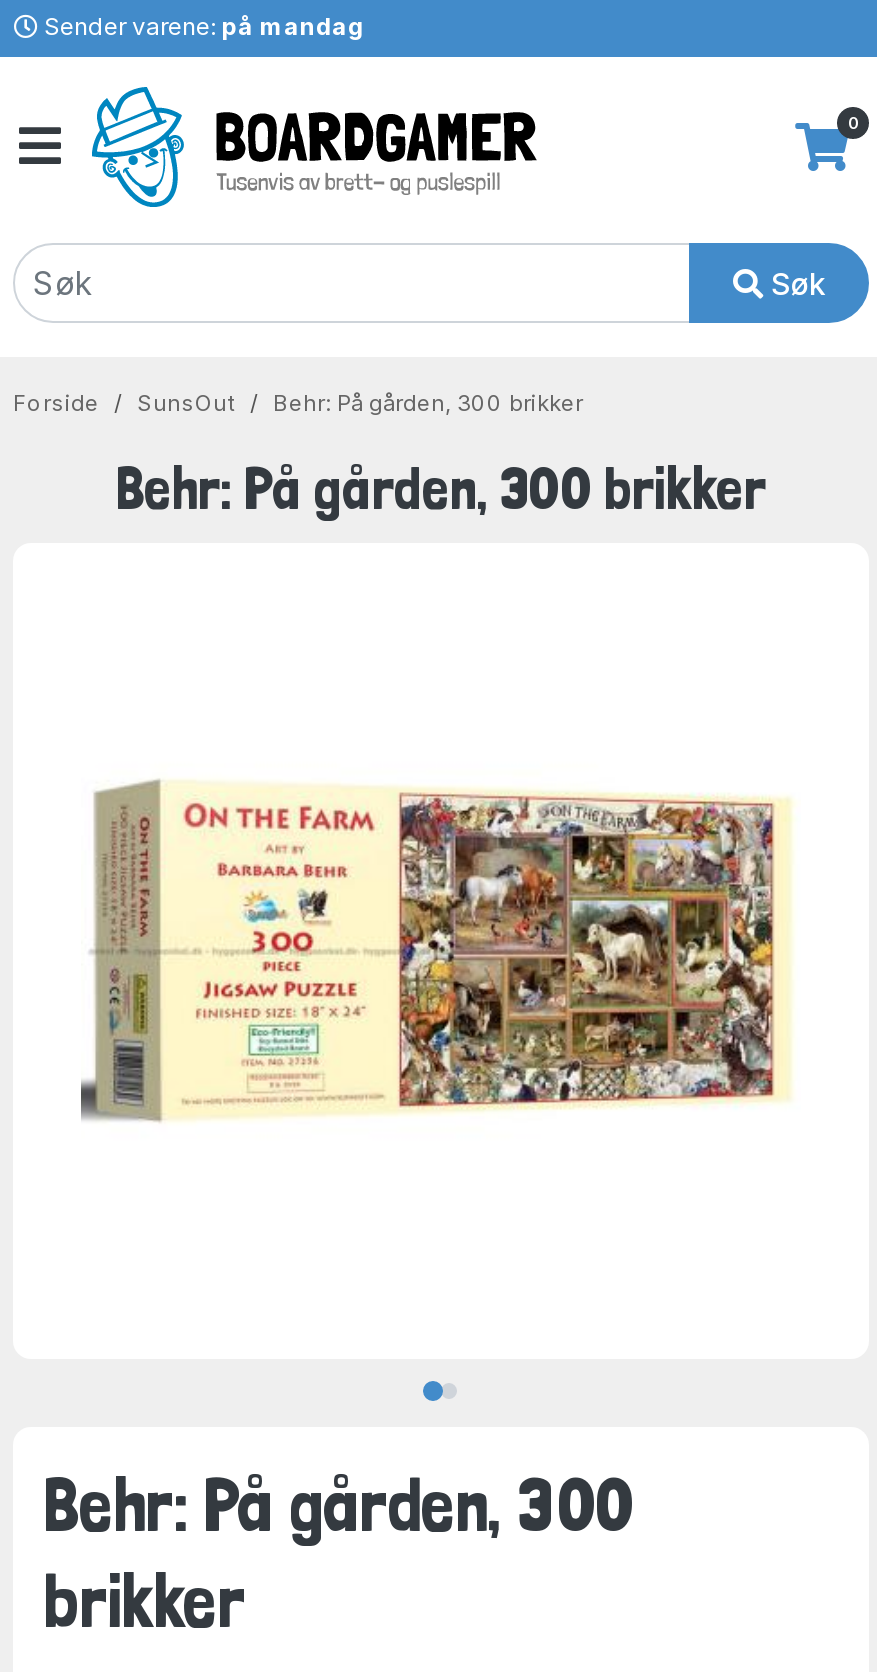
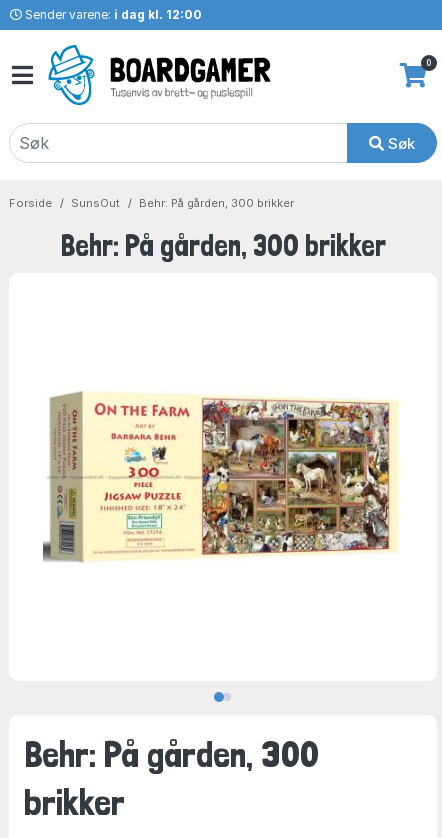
[38,11,364,41] Sender varene: på mandag -> [21,7,201,22] Sender varene: i dag kl. 12:00

